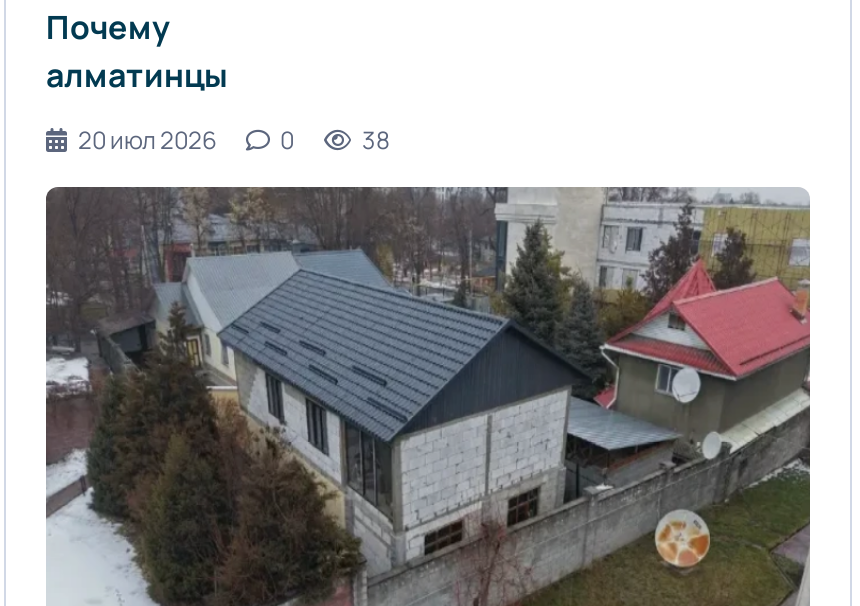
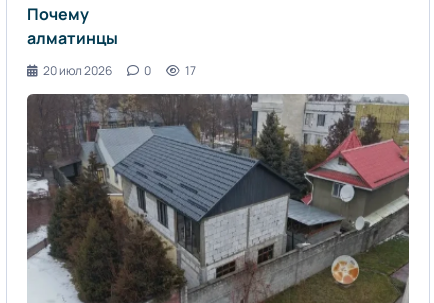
[362,123,390,157] 38 -> [185,62,196,79] 17

